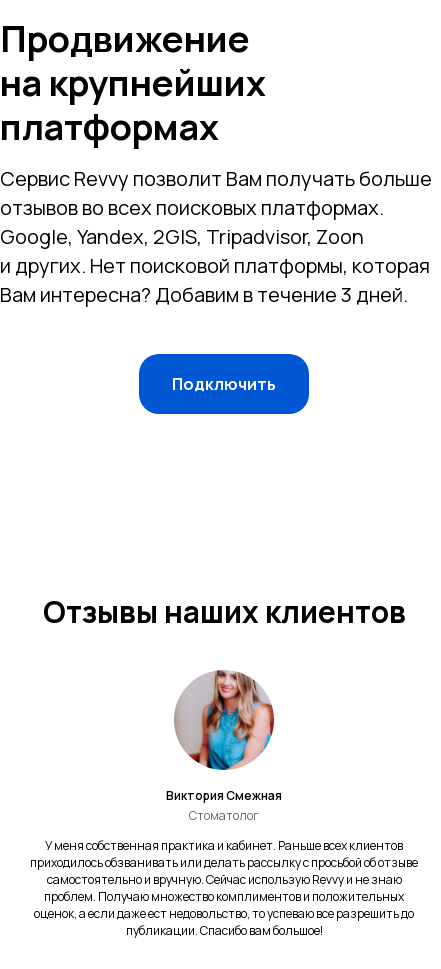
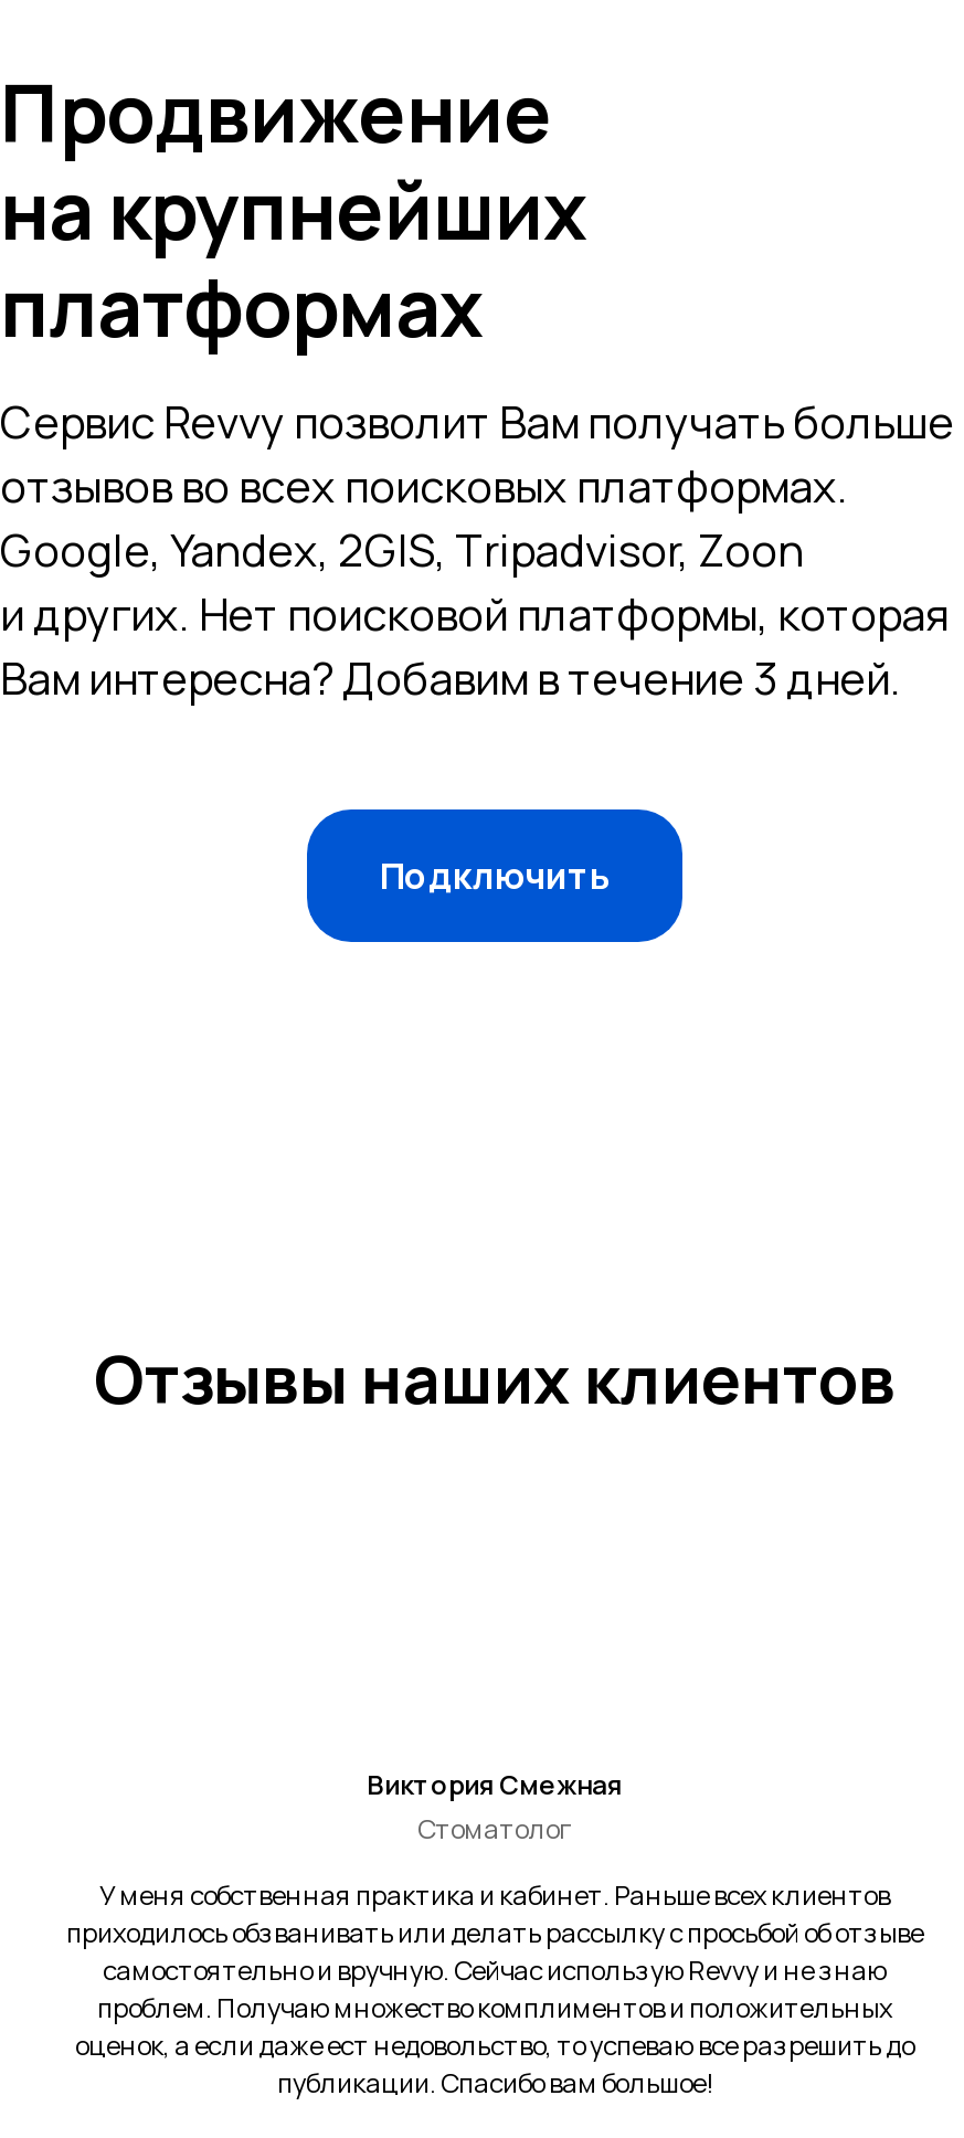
[173,669,275,771] [image] -> none

